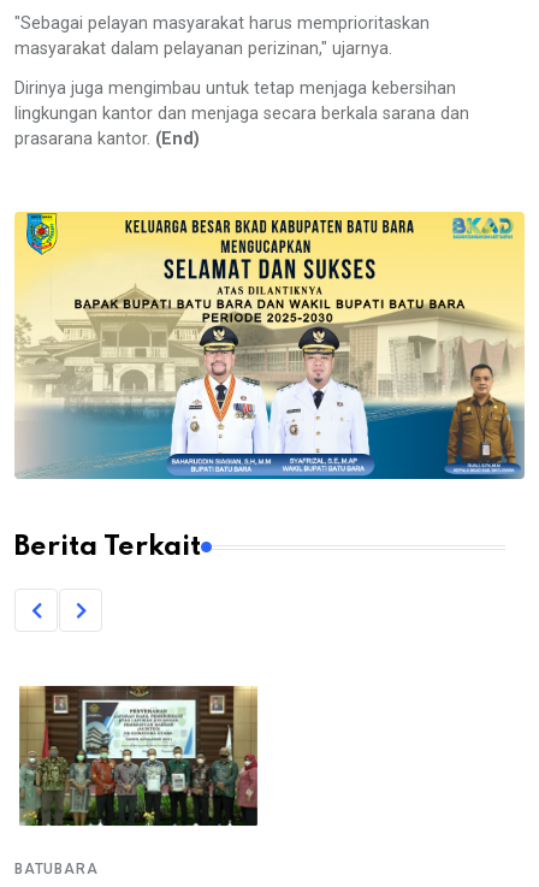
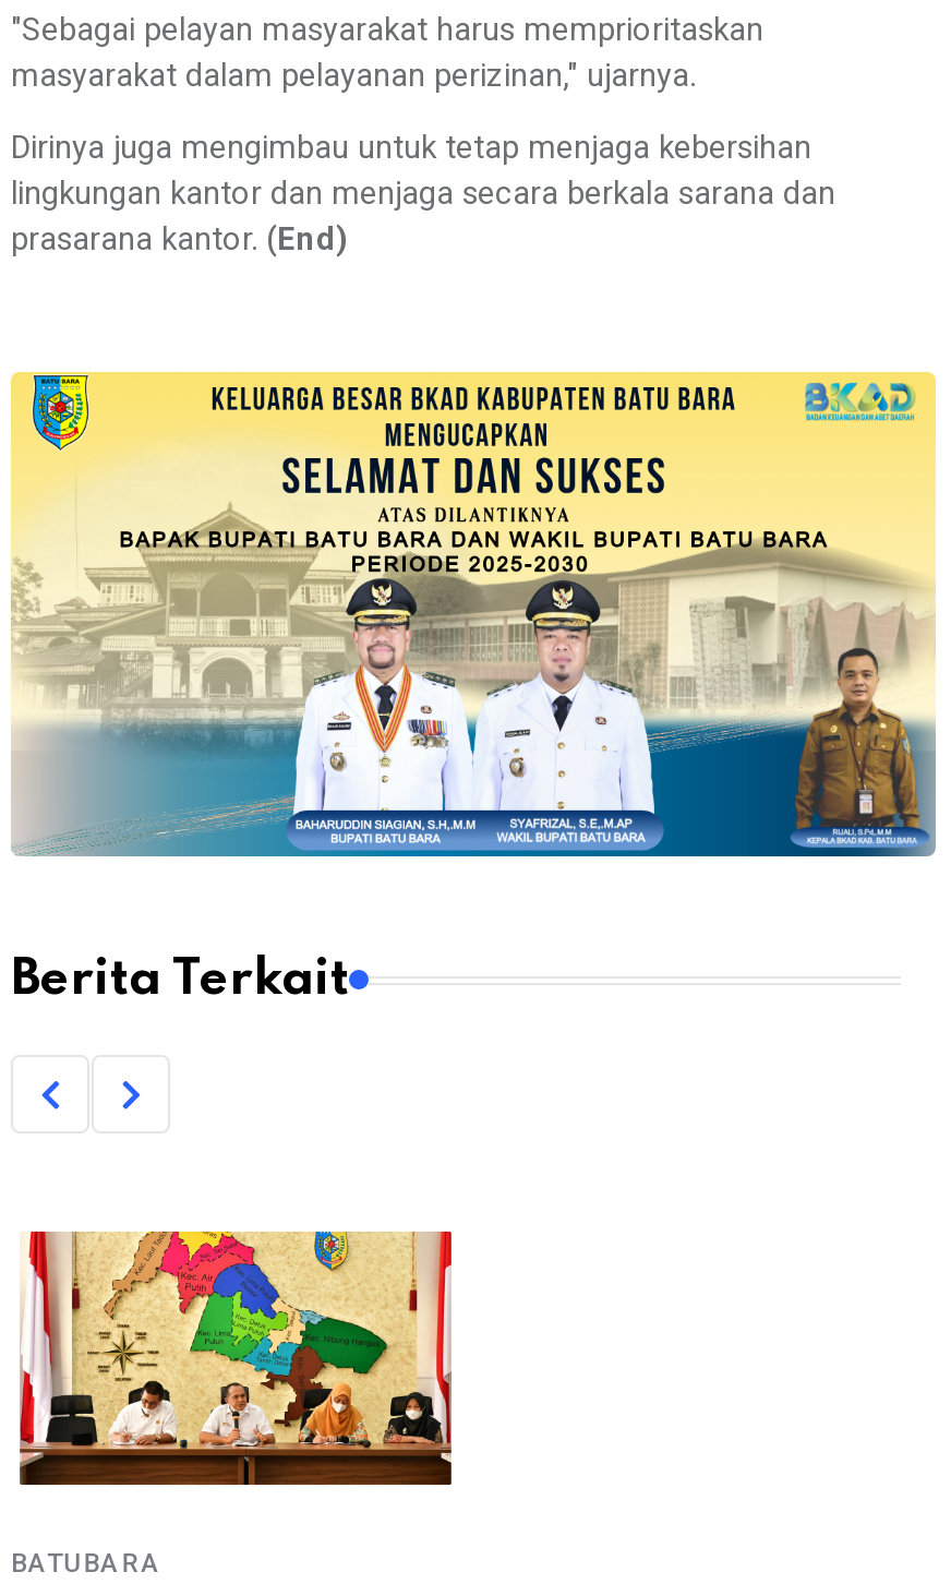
[18,685,259,827] [image] -> [20,1229,454,1487] [image]

